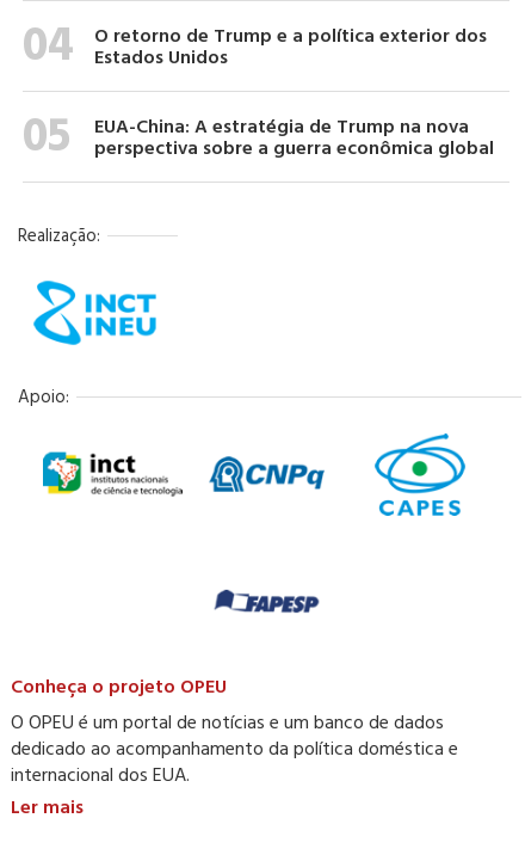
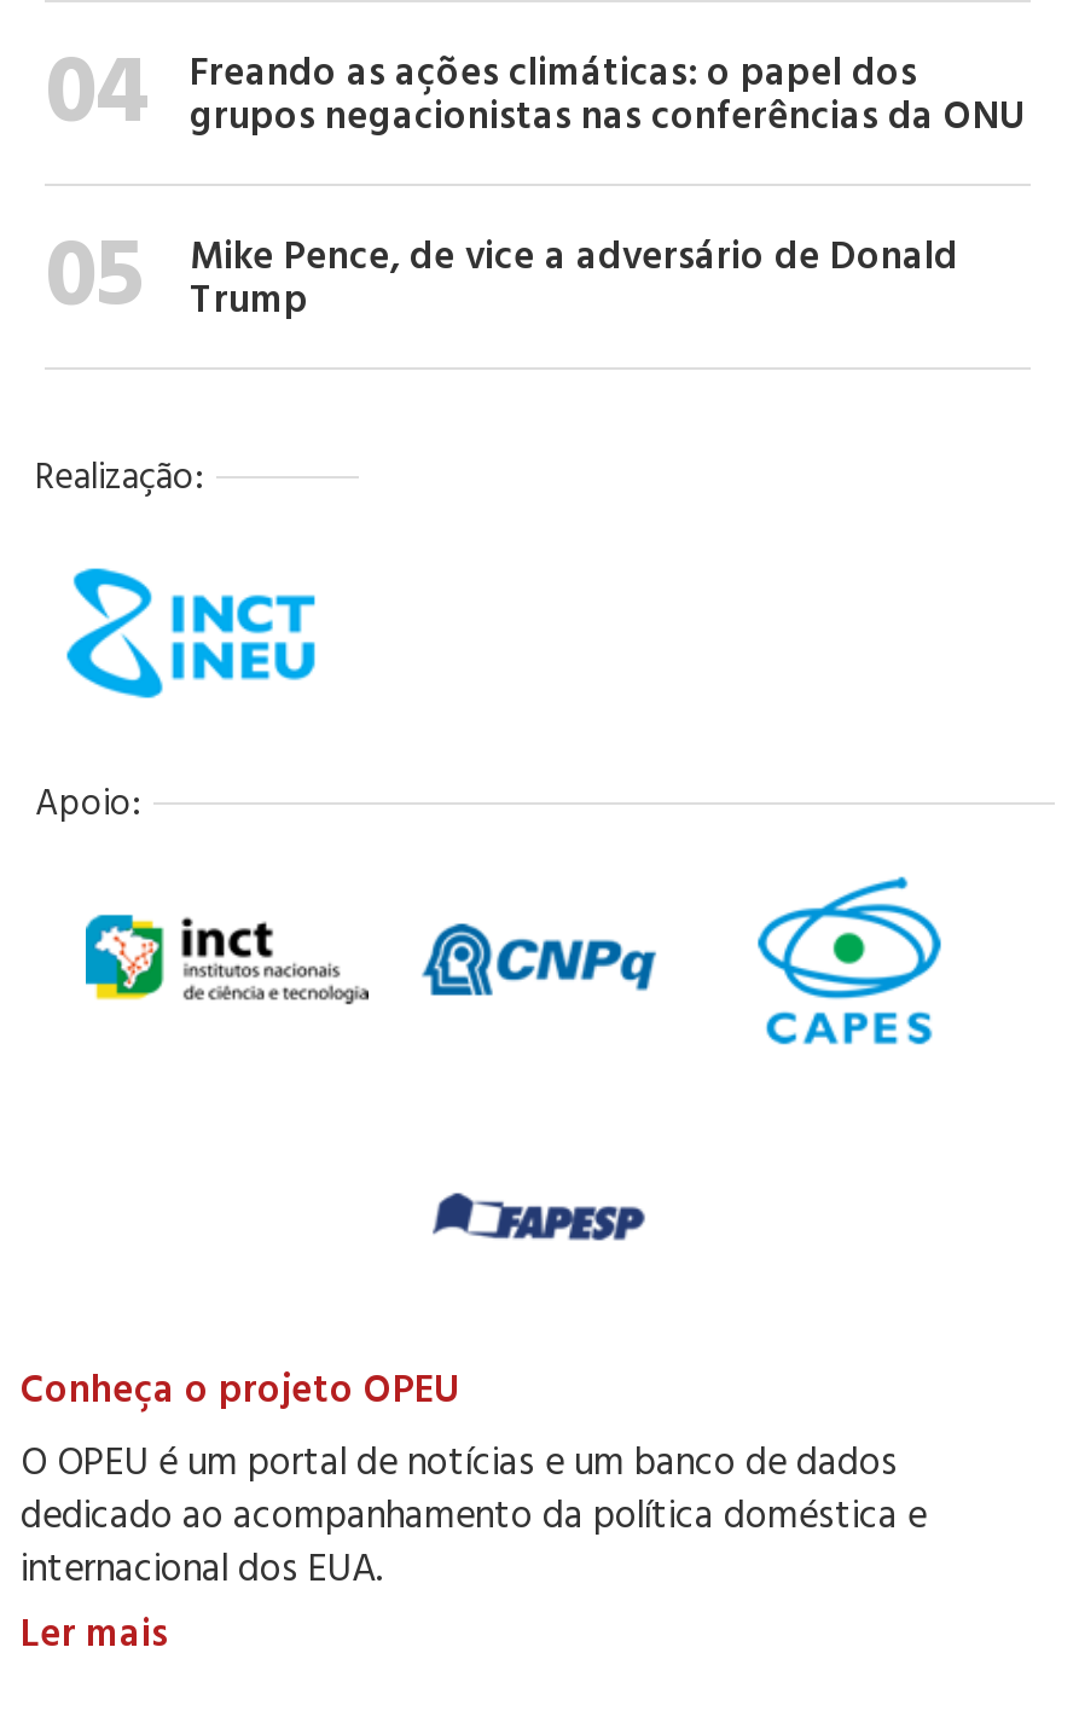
[94,23,487,71] O retorno de Trump e a política exterior dos | Estados Unidos -> [190,46,1023,143] Freando as ações climáticas: o papel dos | grupos negacionistas nas conferências da ONU
[94,114,499,161] EUA-China: A estratégia de Trump na nova | perspectiva sobre a guerra econômica global -> [190,230,958,326] Mike Pence, de vice a adversário de Donald | Trump

